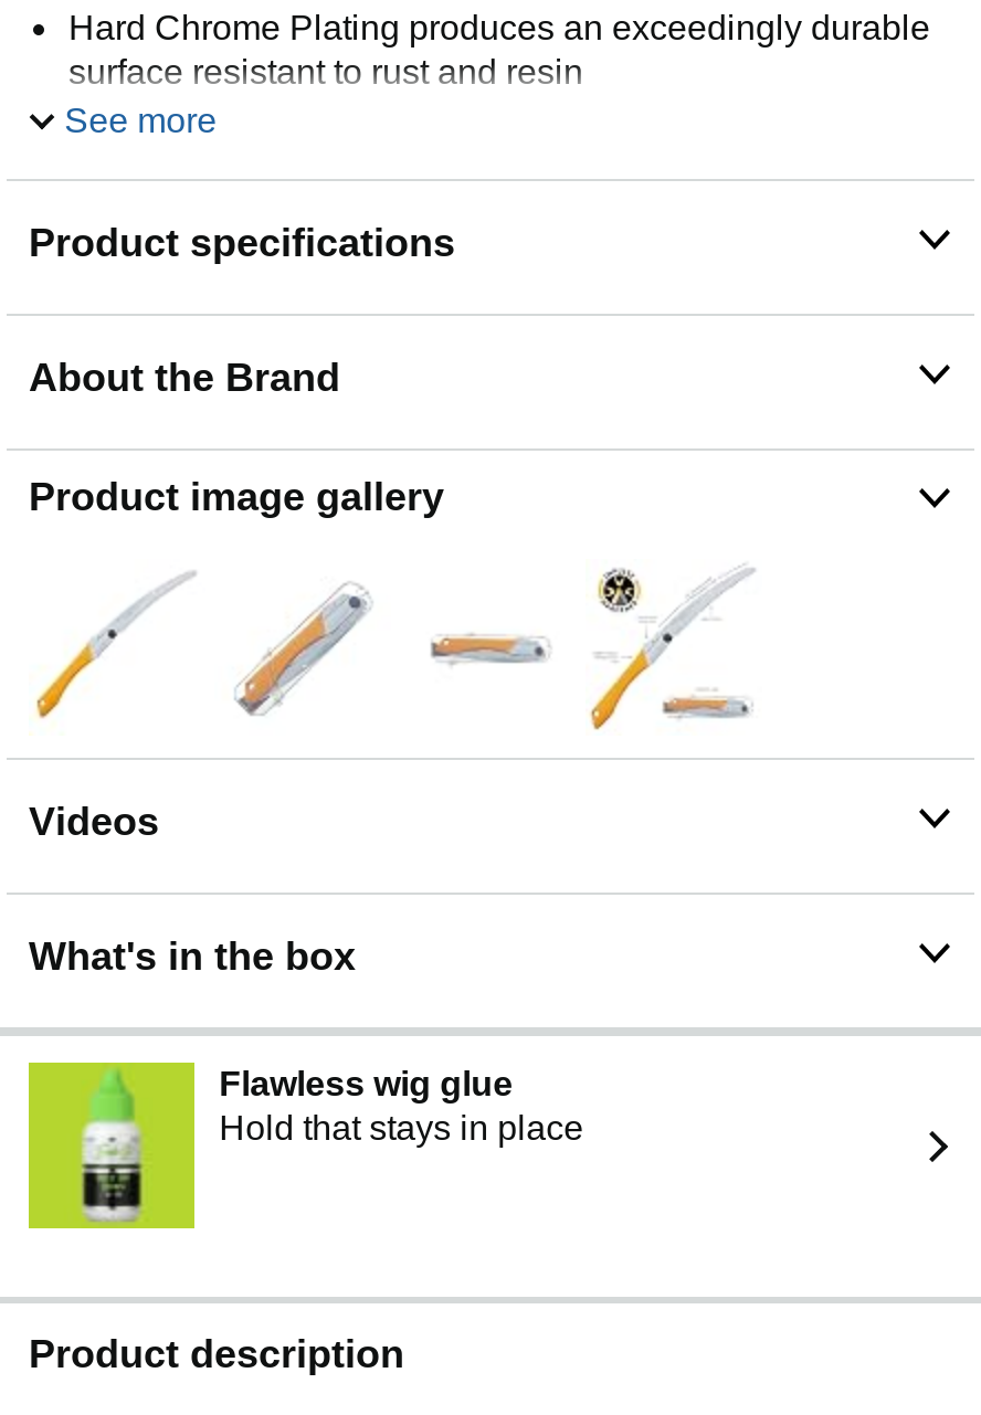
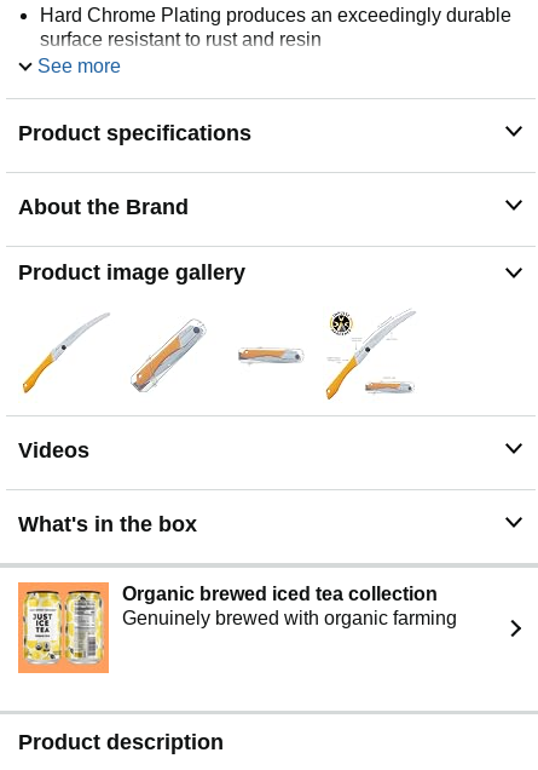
[29,1063,584,1228] [image] | Flawless wig glue | Hold that stays in place -> [17,581,457,674] [image] | Organic brewed iced tea collection | Genuinely brewed with organic farming

